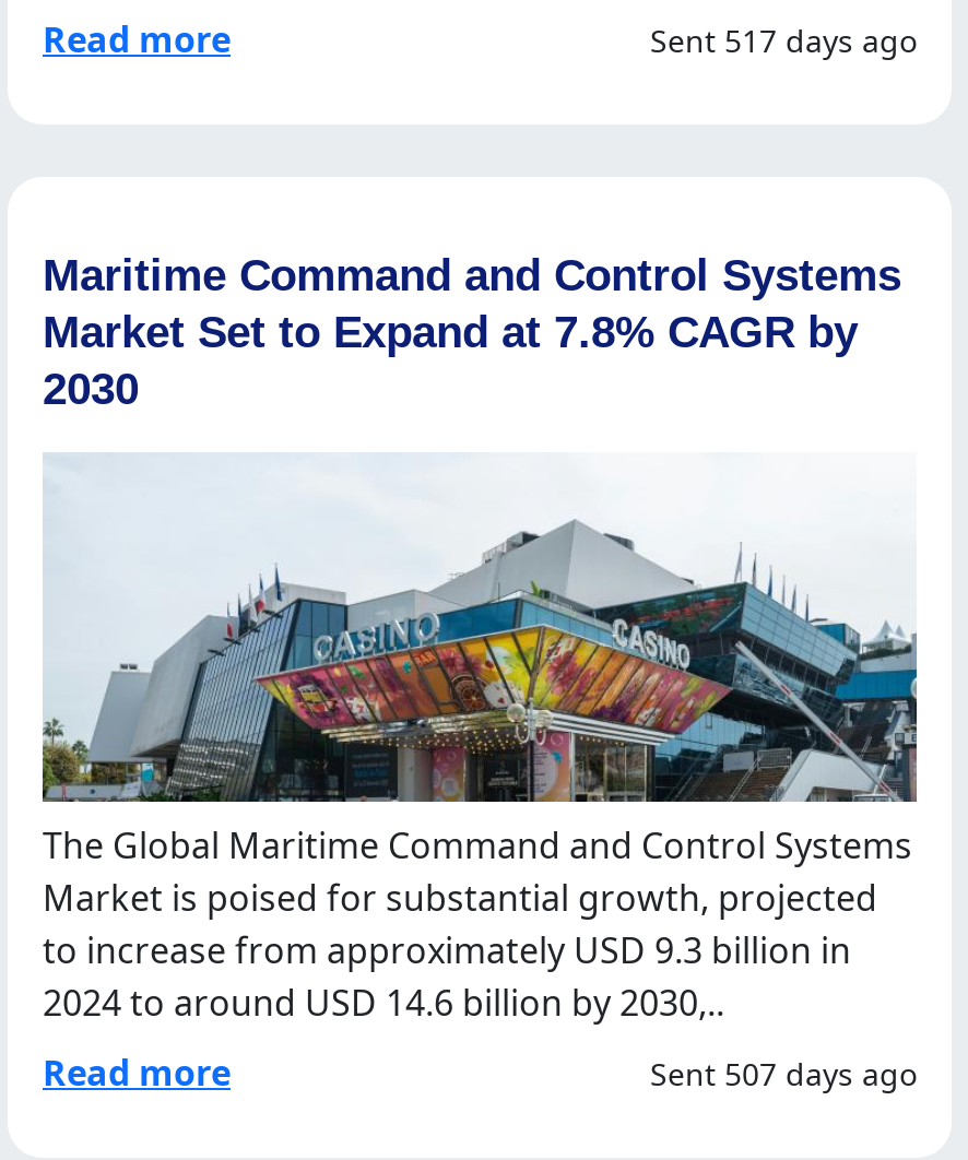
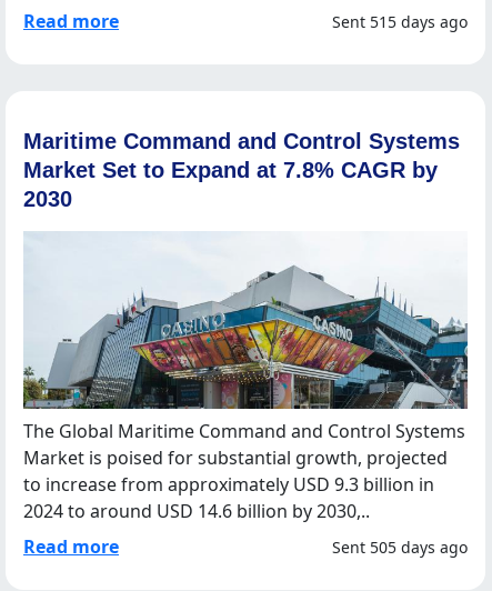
[650,20,917,61] Sent 517 days ago -> [332,11,468,32] Sent 515 days ago
[650,1053,917,1094] Sent 507 days ago -> [332,537,468,558] Sent 505 days ago

